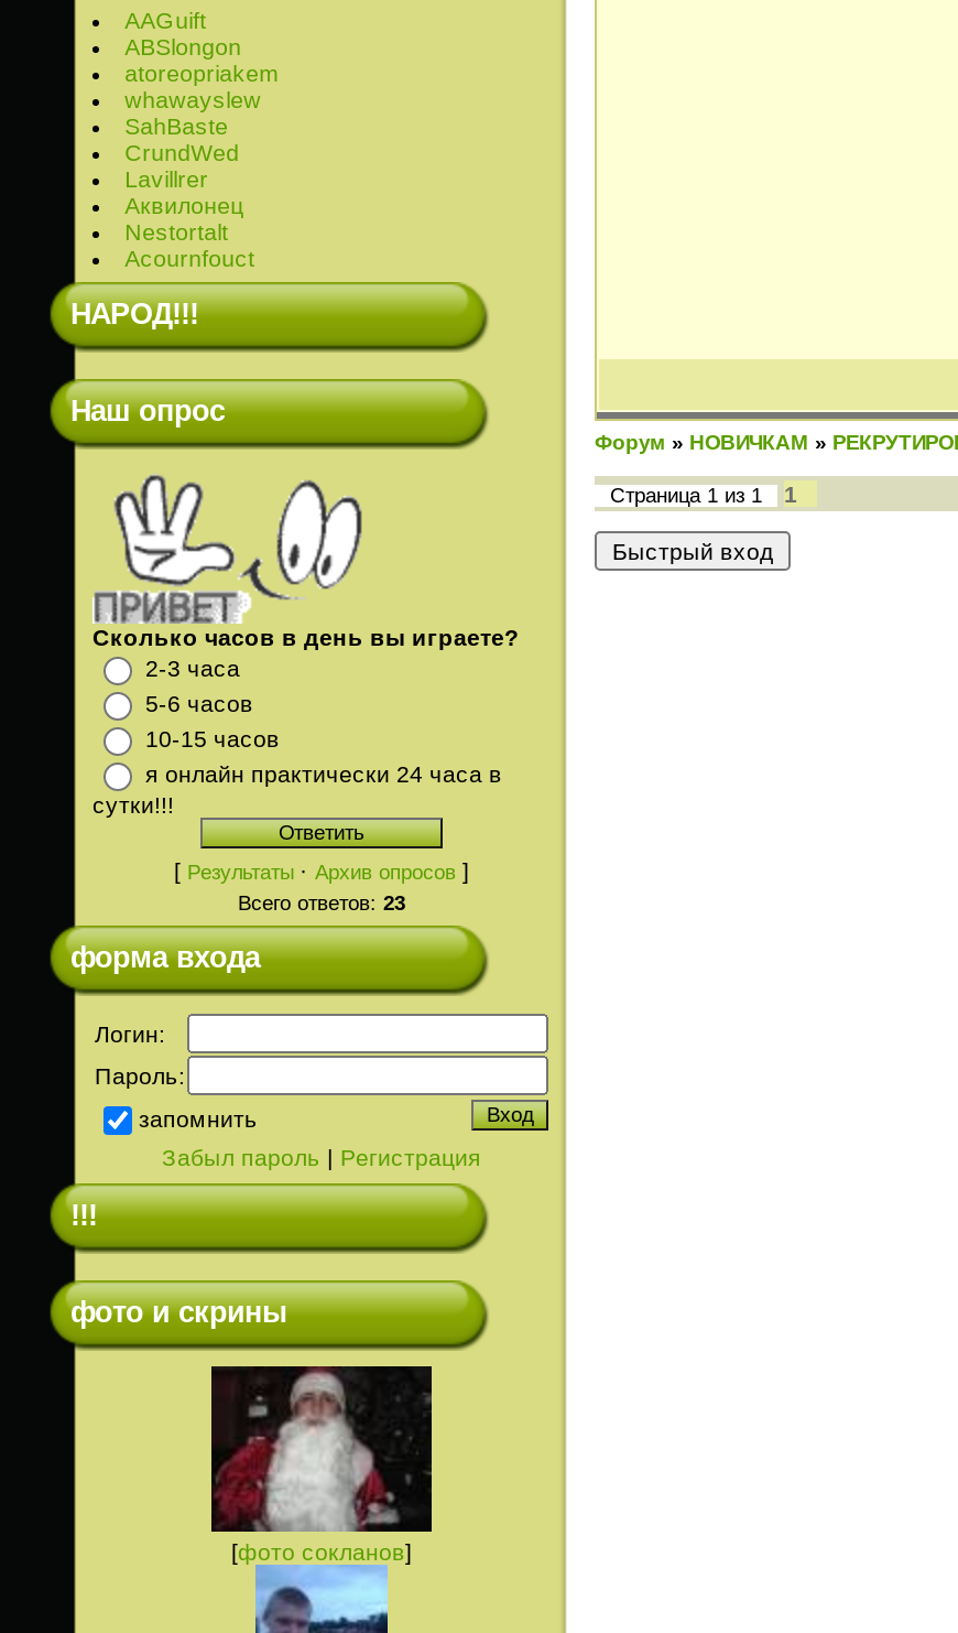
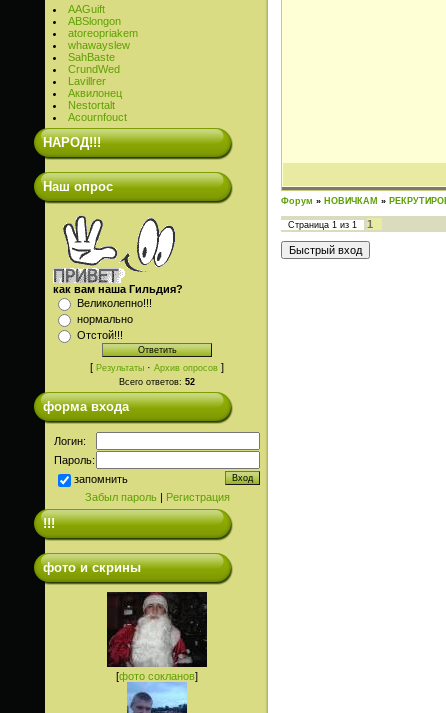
[92,623,520,817] Сколько часов в день вы играете? | 2-3 часа | 5-6 часов | 10-15 часов | я онлайн практически 24 часа в | сутки!!! -> [53,283,183,341] как вам наша Гильдия? | Великолепно!!! | нормально | Отстой!!!
[238,892,405,914] Всего ответов: 23 -> [119,377,195,387] Всего ответов: 52

